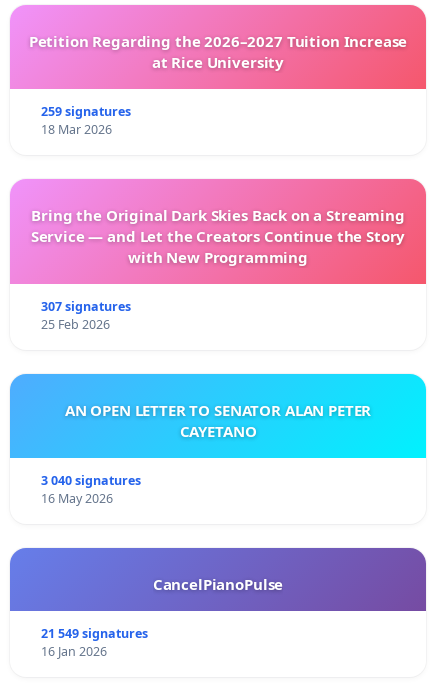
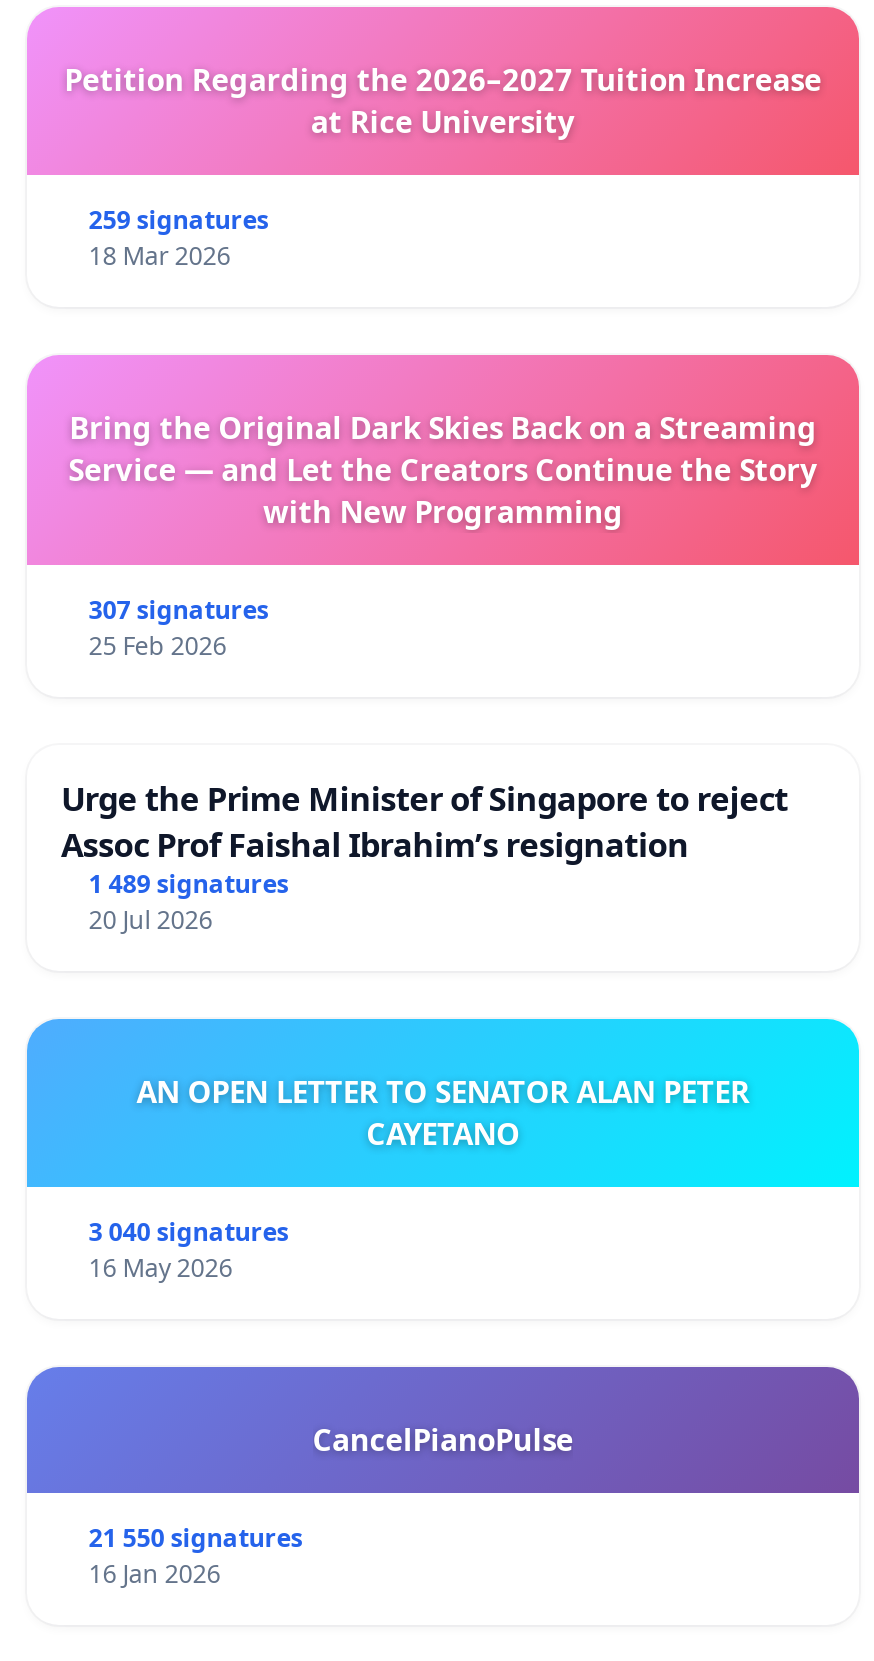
none -> [61,774,788,938] Urge the Prime Minister of Singapore to reject | Assoc Prof Faishal Ibrahim’s resignation | 1 489 signatures | 20 Jul 2026
[41,625,148,642] 21 549 signatures -> [89,1522,303,1556] 21 550 signatures

